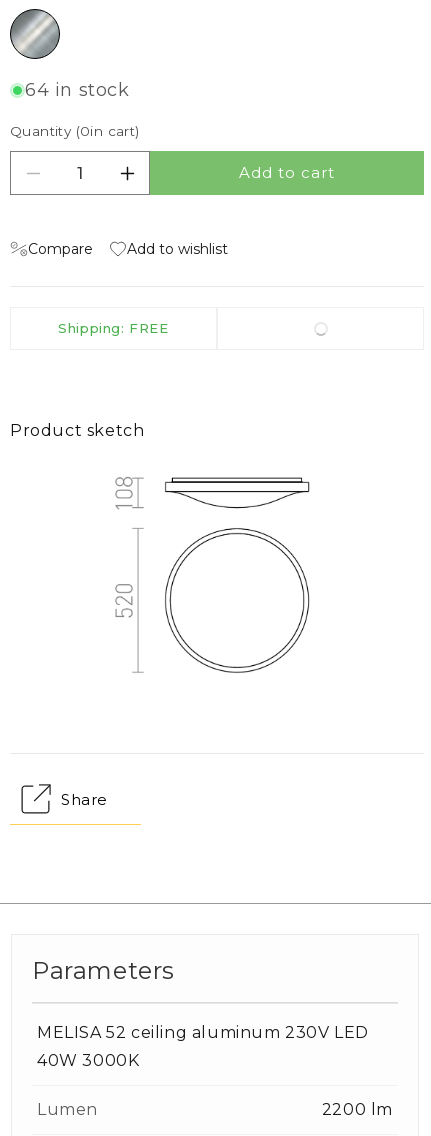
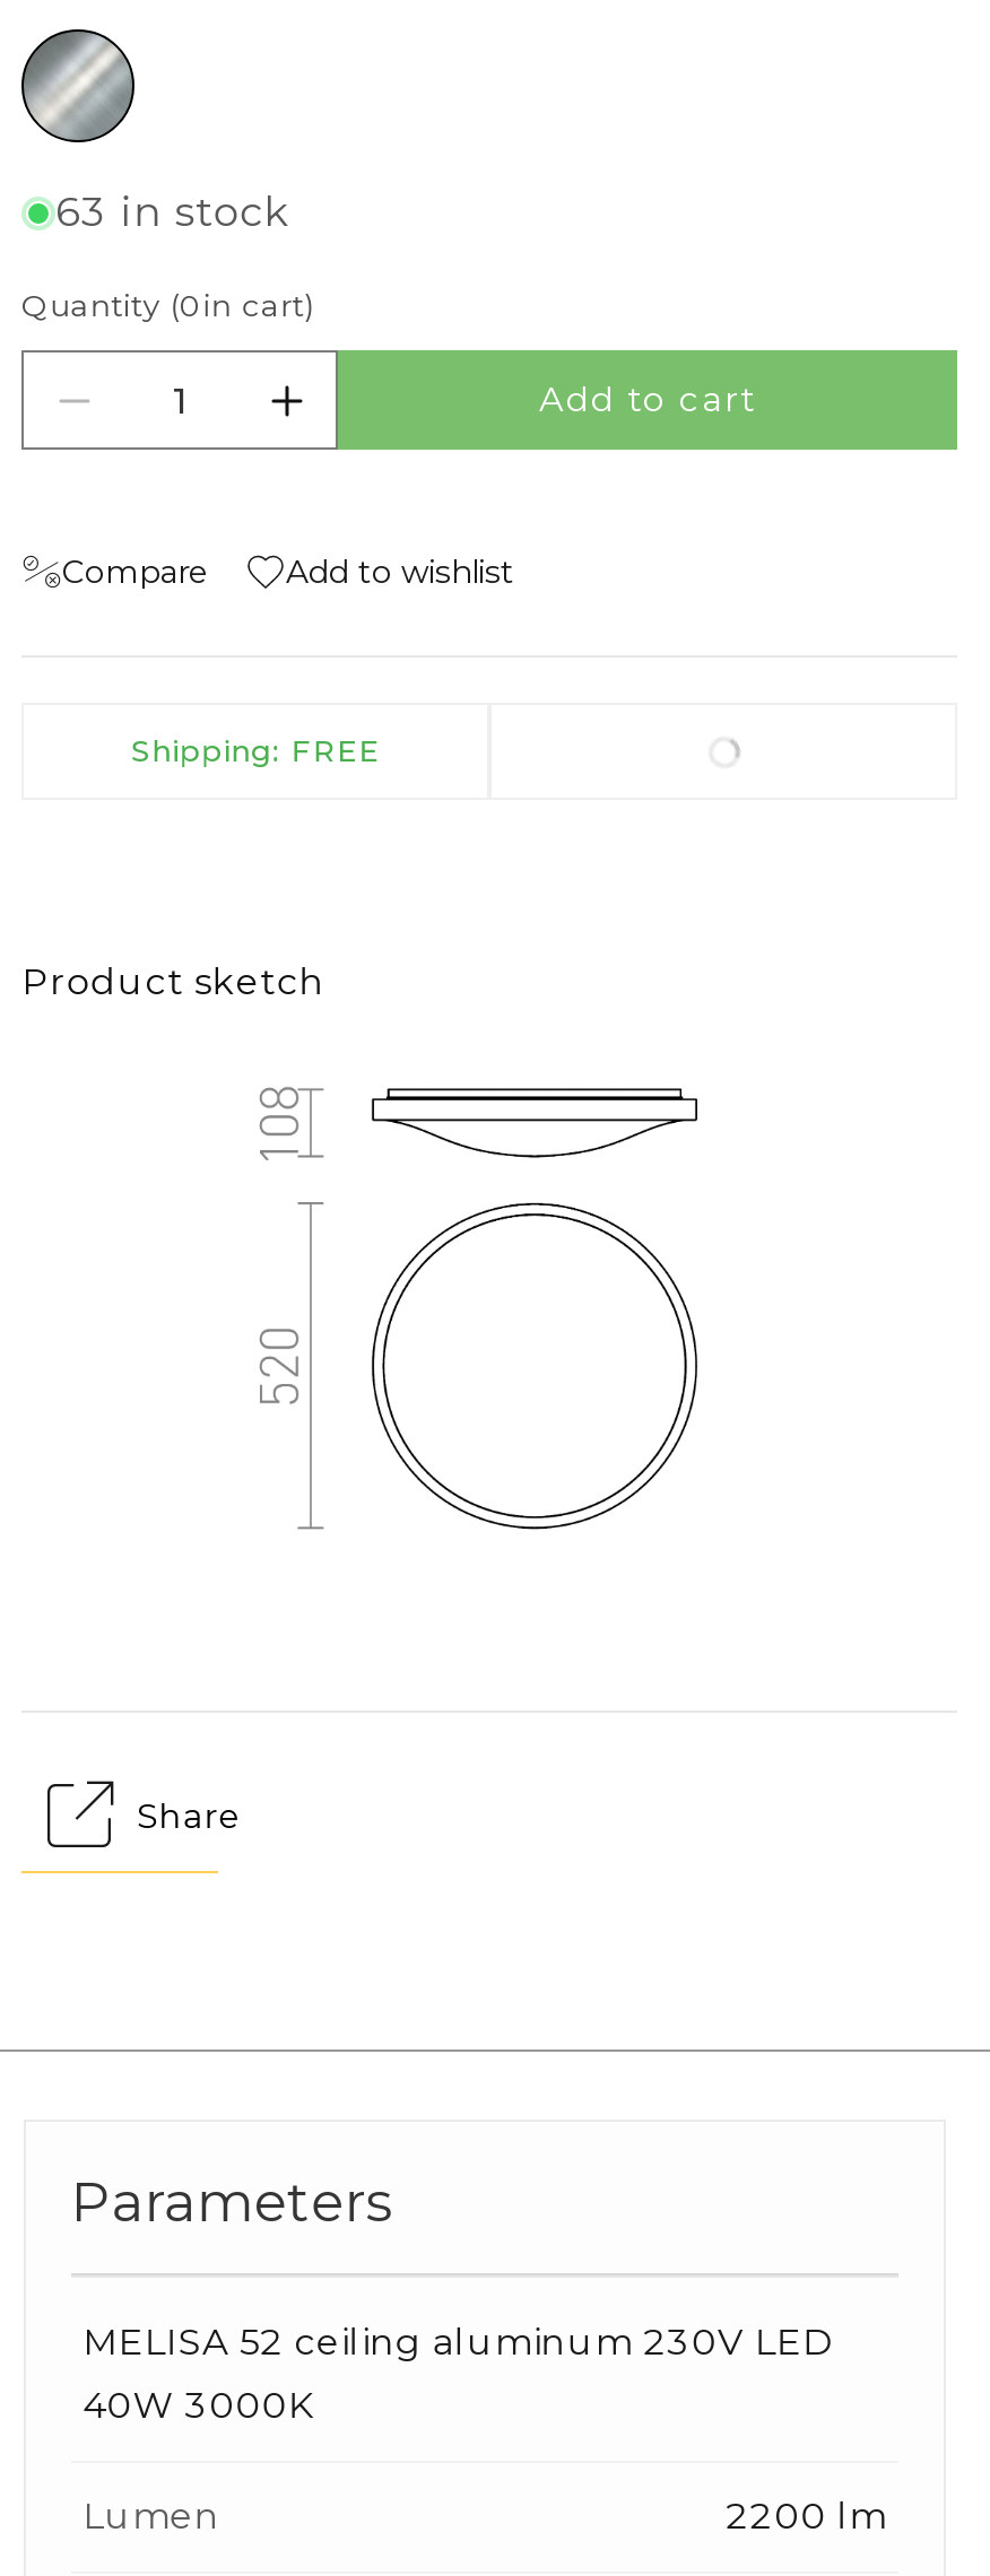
[25,79,130,101] 64 in stock -> [55,188,290,237] 63 in stock

